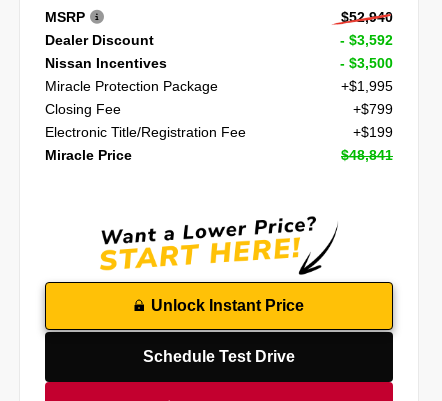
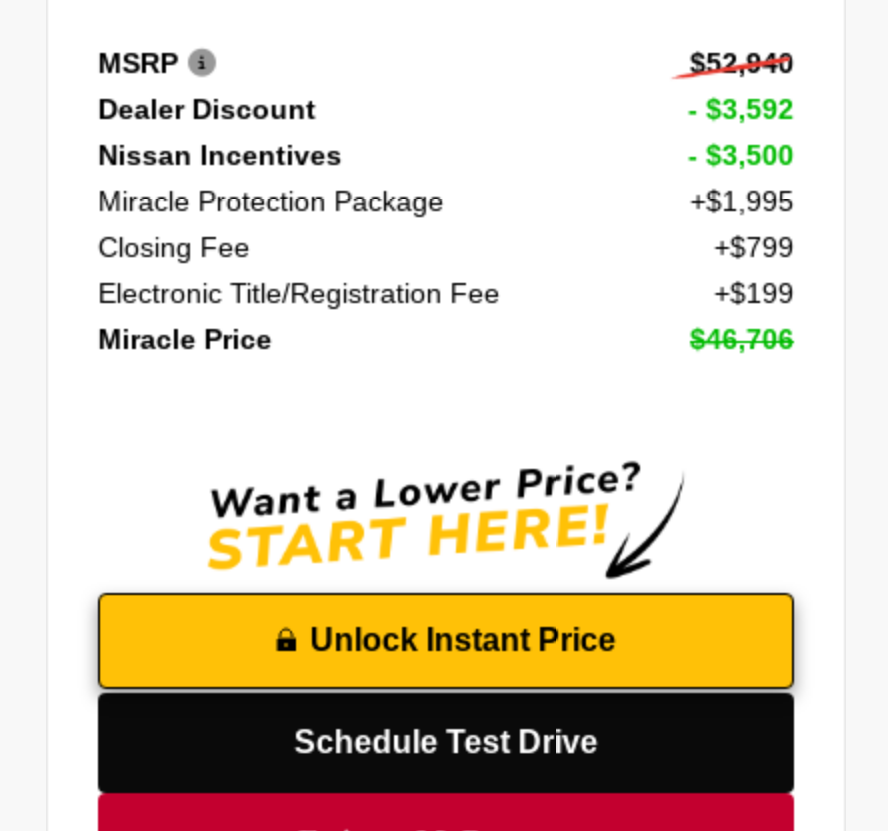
[341,147,393,163] $48,841 -> [690,323,794,355] $46,706

